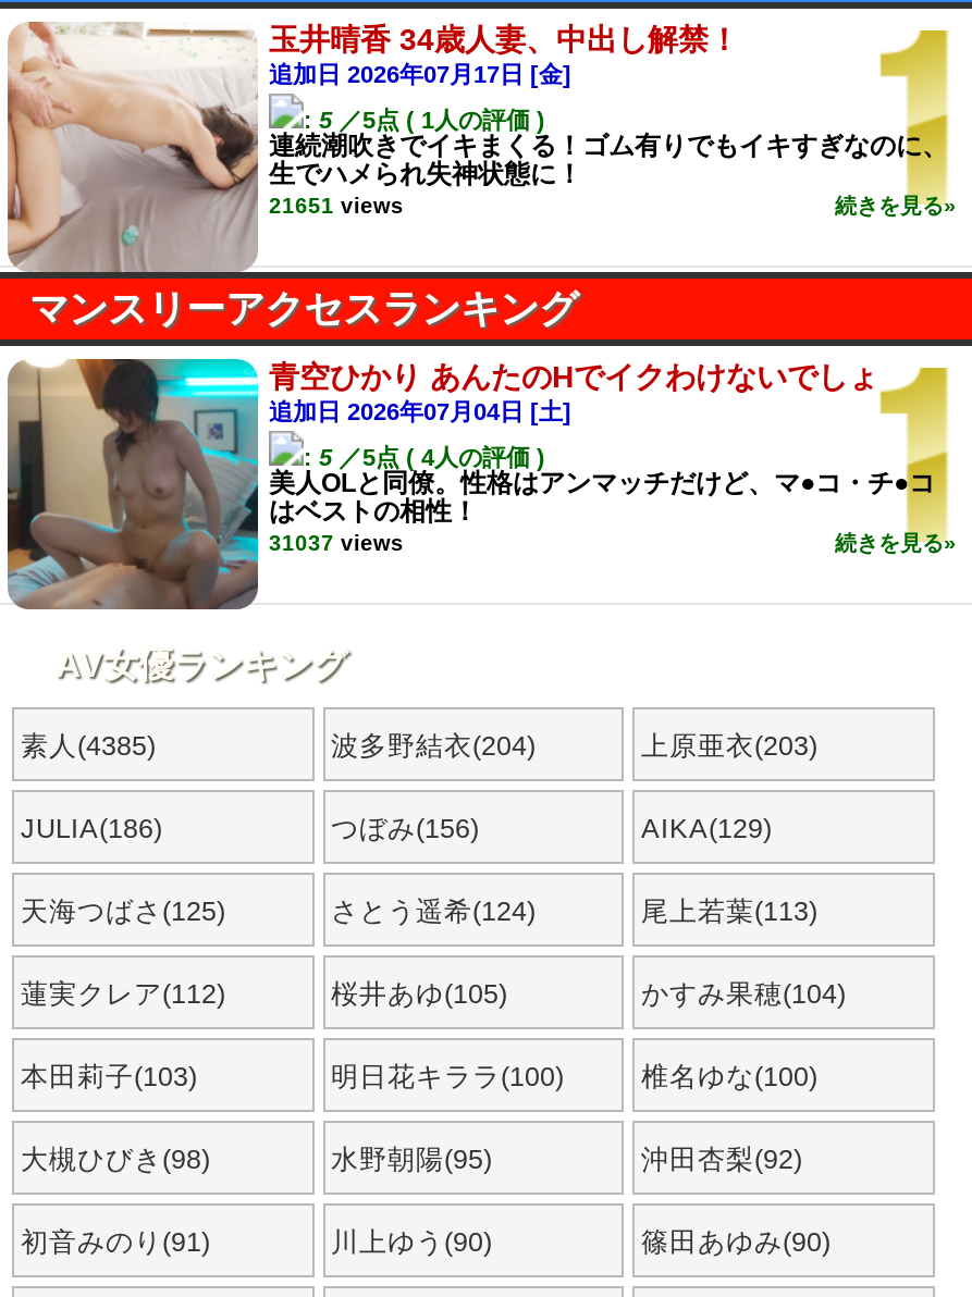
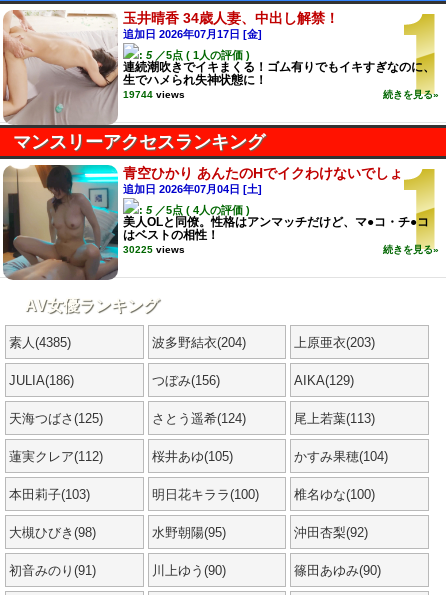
[269,193,404,217] 21651 views -> [123,88,185,99] 19744 views
[269,530,404,554] 31037 views -> [123,243,185,254] 30225 views

